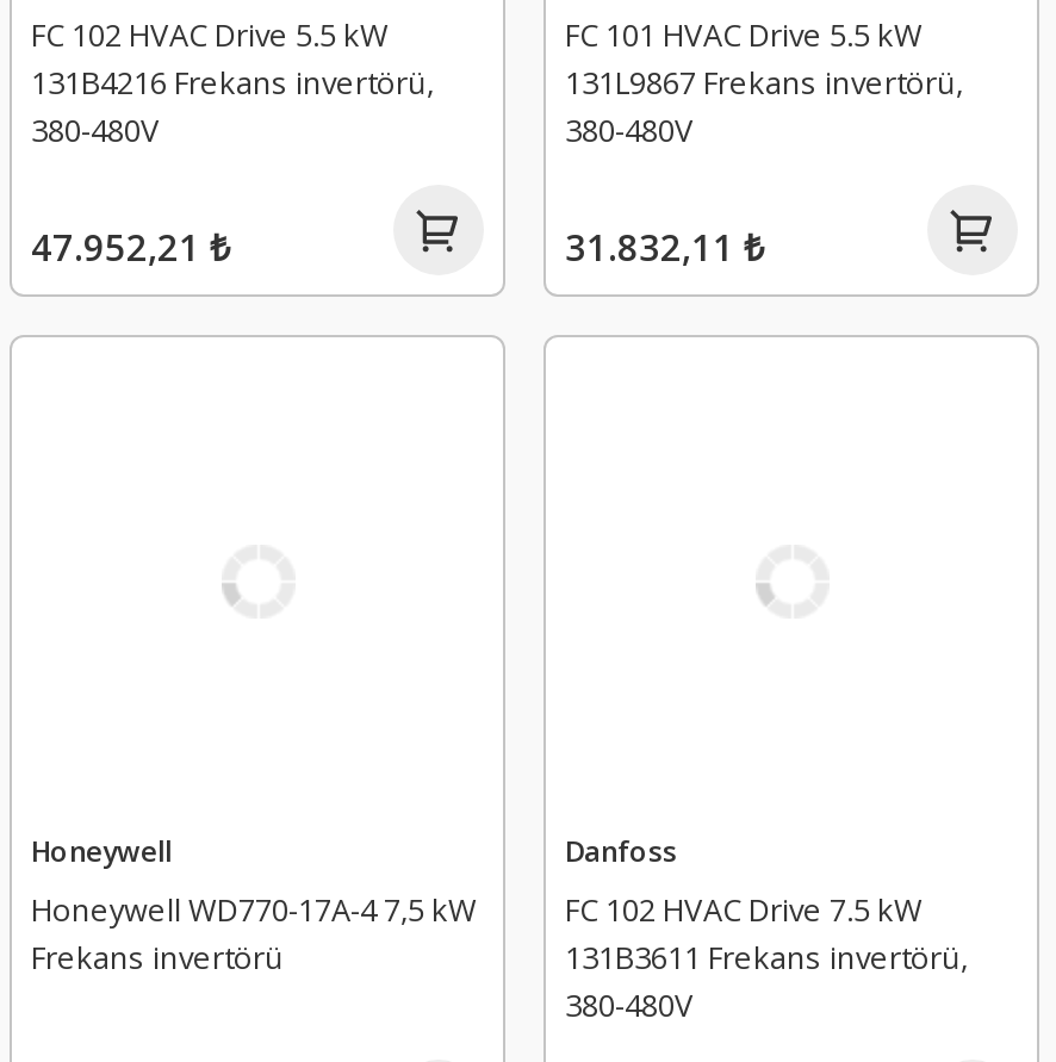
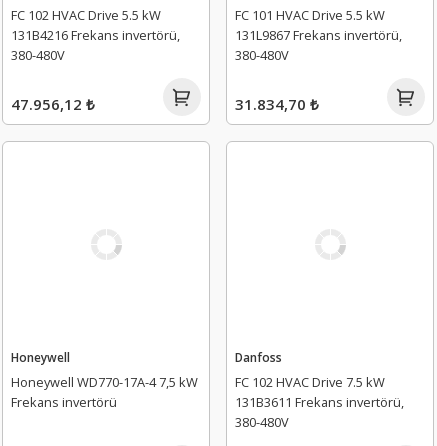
[31,223,231,271] 47.952,21 ₺ -> [11,94,95,114] 47.956,12 ₺
[565,223,765,271] 31.832,11 ₺ -> [235,94,319,114] 31.834,70 ₺

